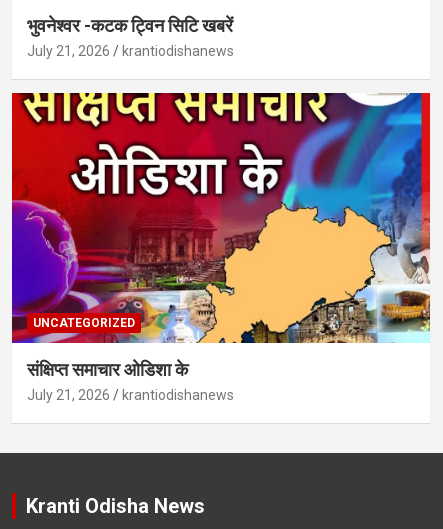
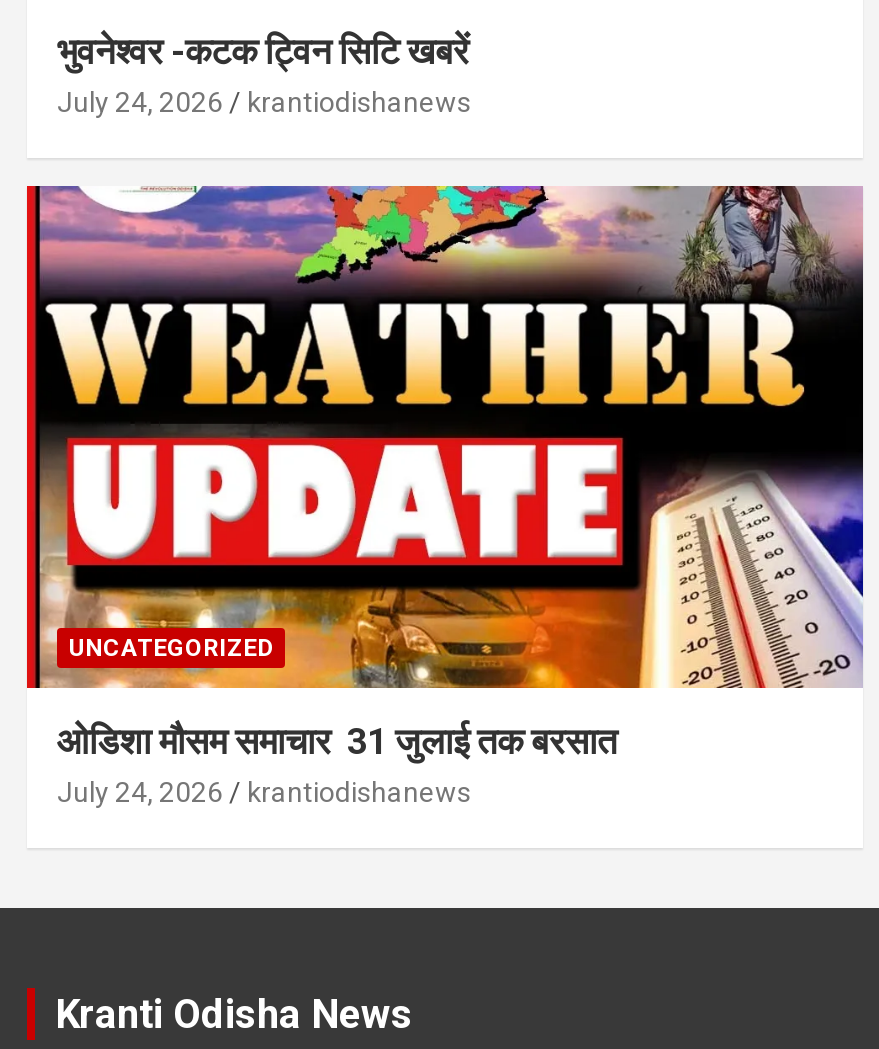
[27,43,234,59] July 21, 2026 krantiodishanews -> [57,87,471,119] July 24, 2026 krantiodishanews
[11,92,431,403] [image] | संक्षिप्त समाचार ओडिशा के | July 21, 2026 -> [25,184,865,809] [image] | ओडिशा मौसम समाचार 31 जुलाई तक बरसात | July 24, 2026

